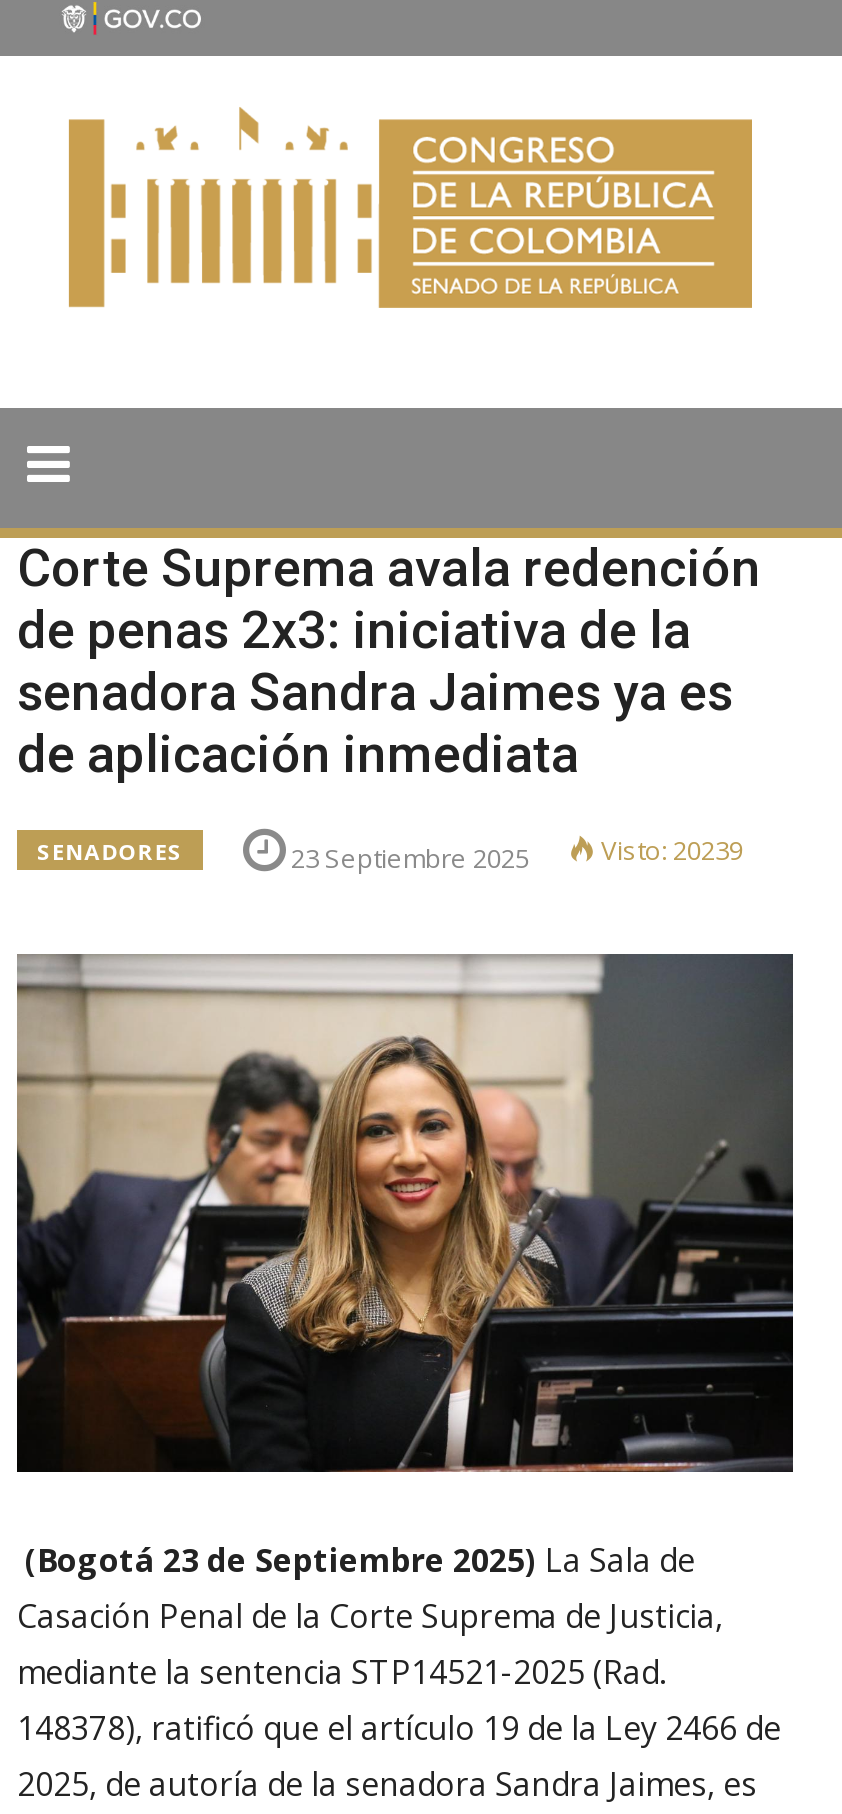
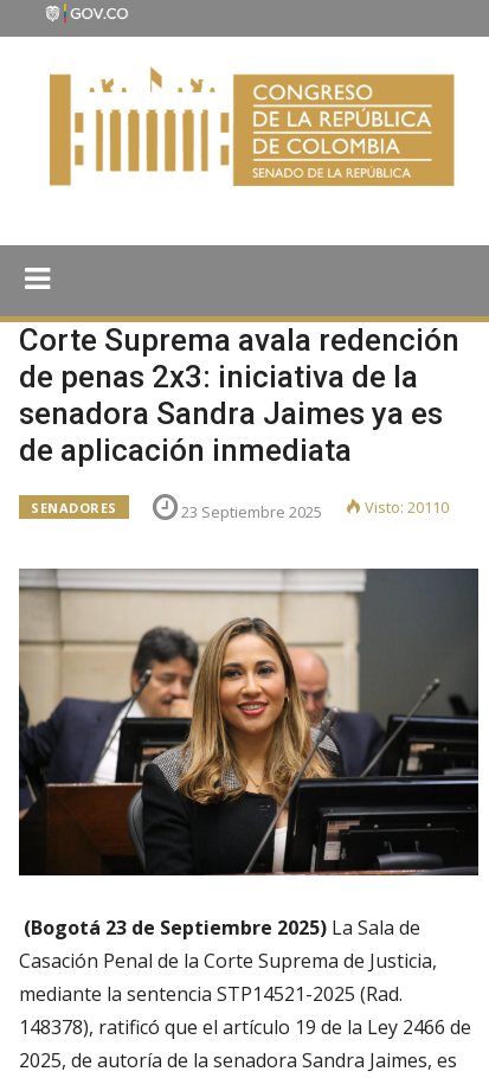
[291,832,743,876] 23 Septiembre 2025 Visto: 20239 -> [181,496,449,522] 23 Septiembre 2025 Visto: 20110

